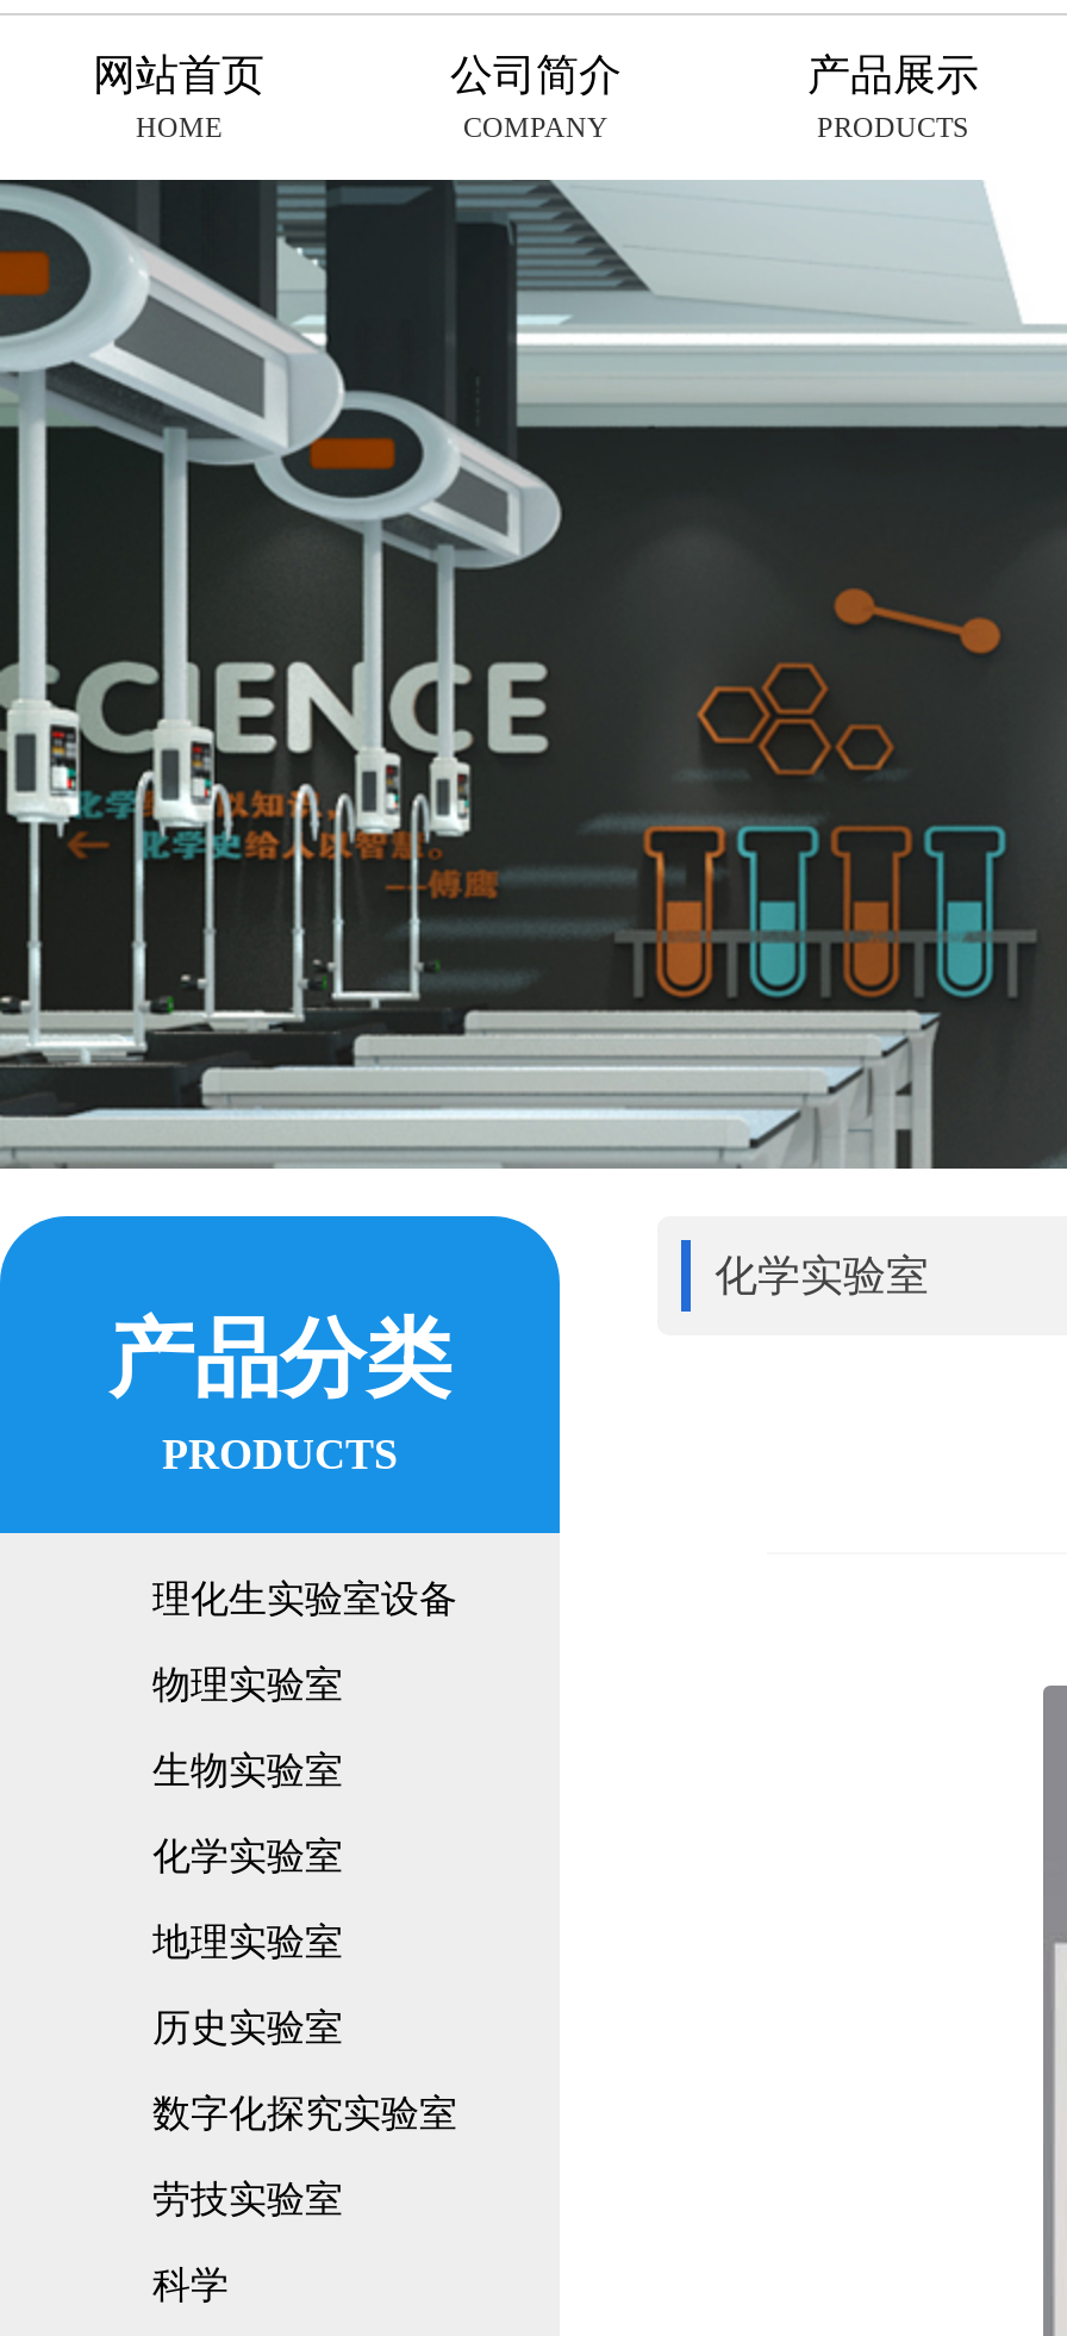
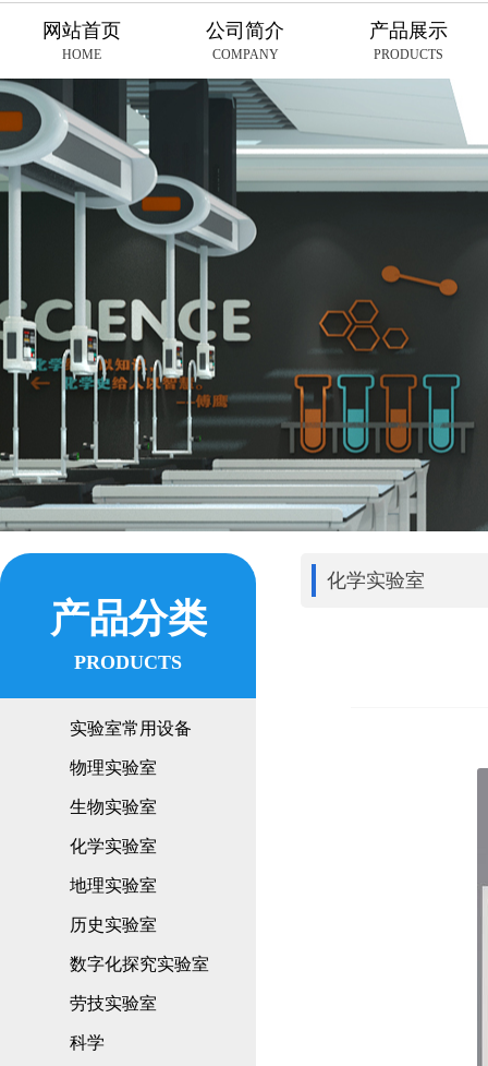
[152,1578,457,1619] 理化生实验室设备 -> [70,719,192,738] 实验室常用设备

